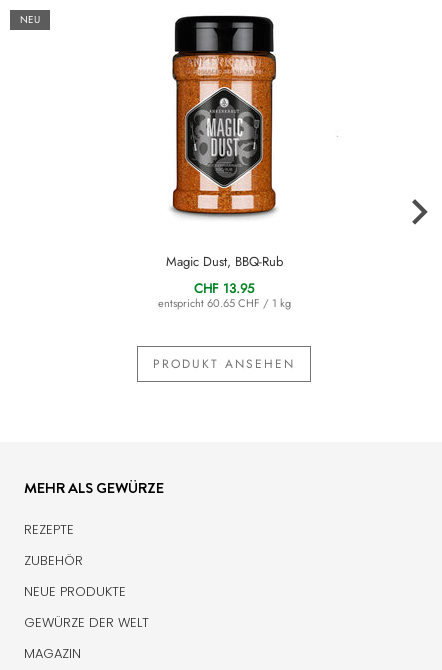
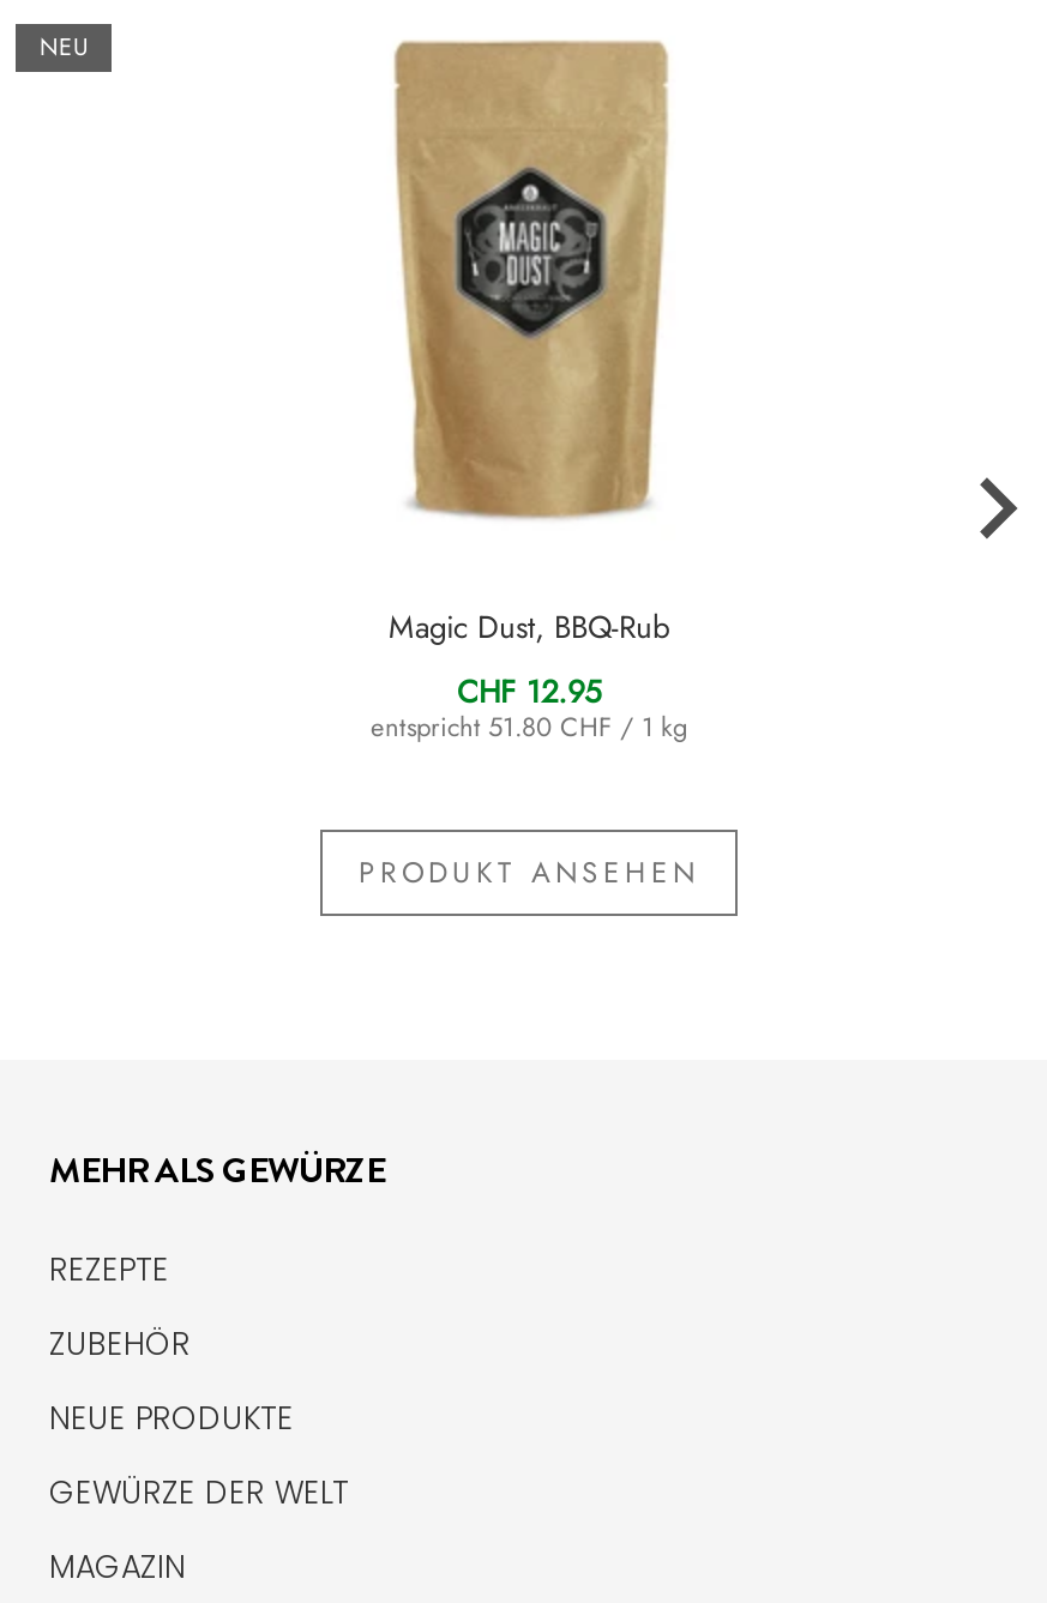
[168,15,282,217] [image] -> [392,38,670,520] [image]
[194,279,254,298] CHF 13.95 -> [457,669,601,715] CHF 12.95
[157,295,290,311] entspricht 60.65 CHF / 1 kg -> [371,707,687,746] entspricht 51.80 CHF / 1 kg

